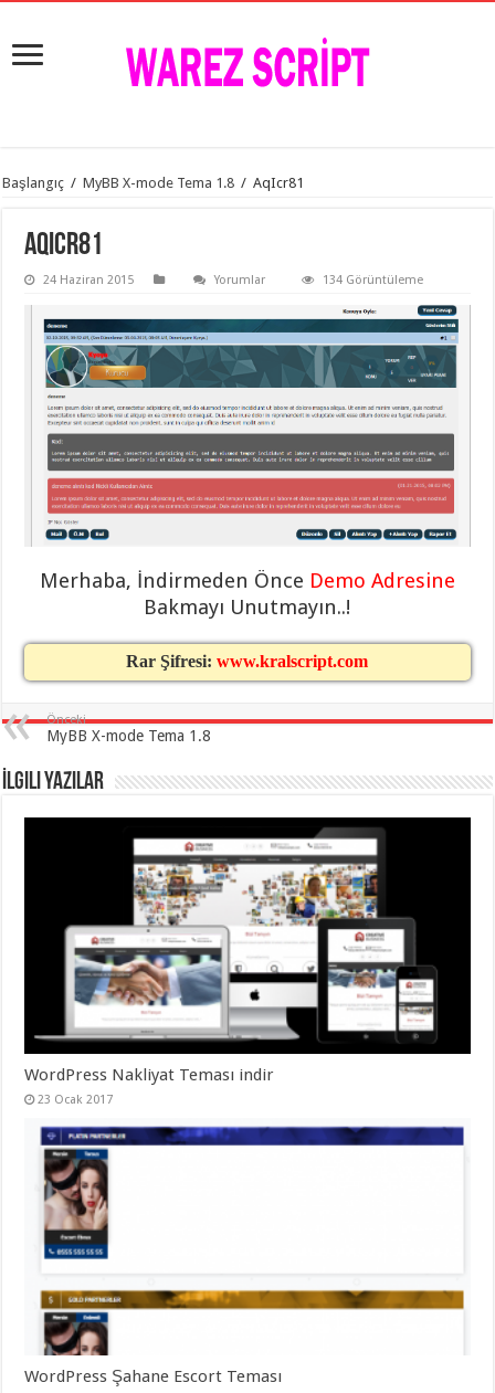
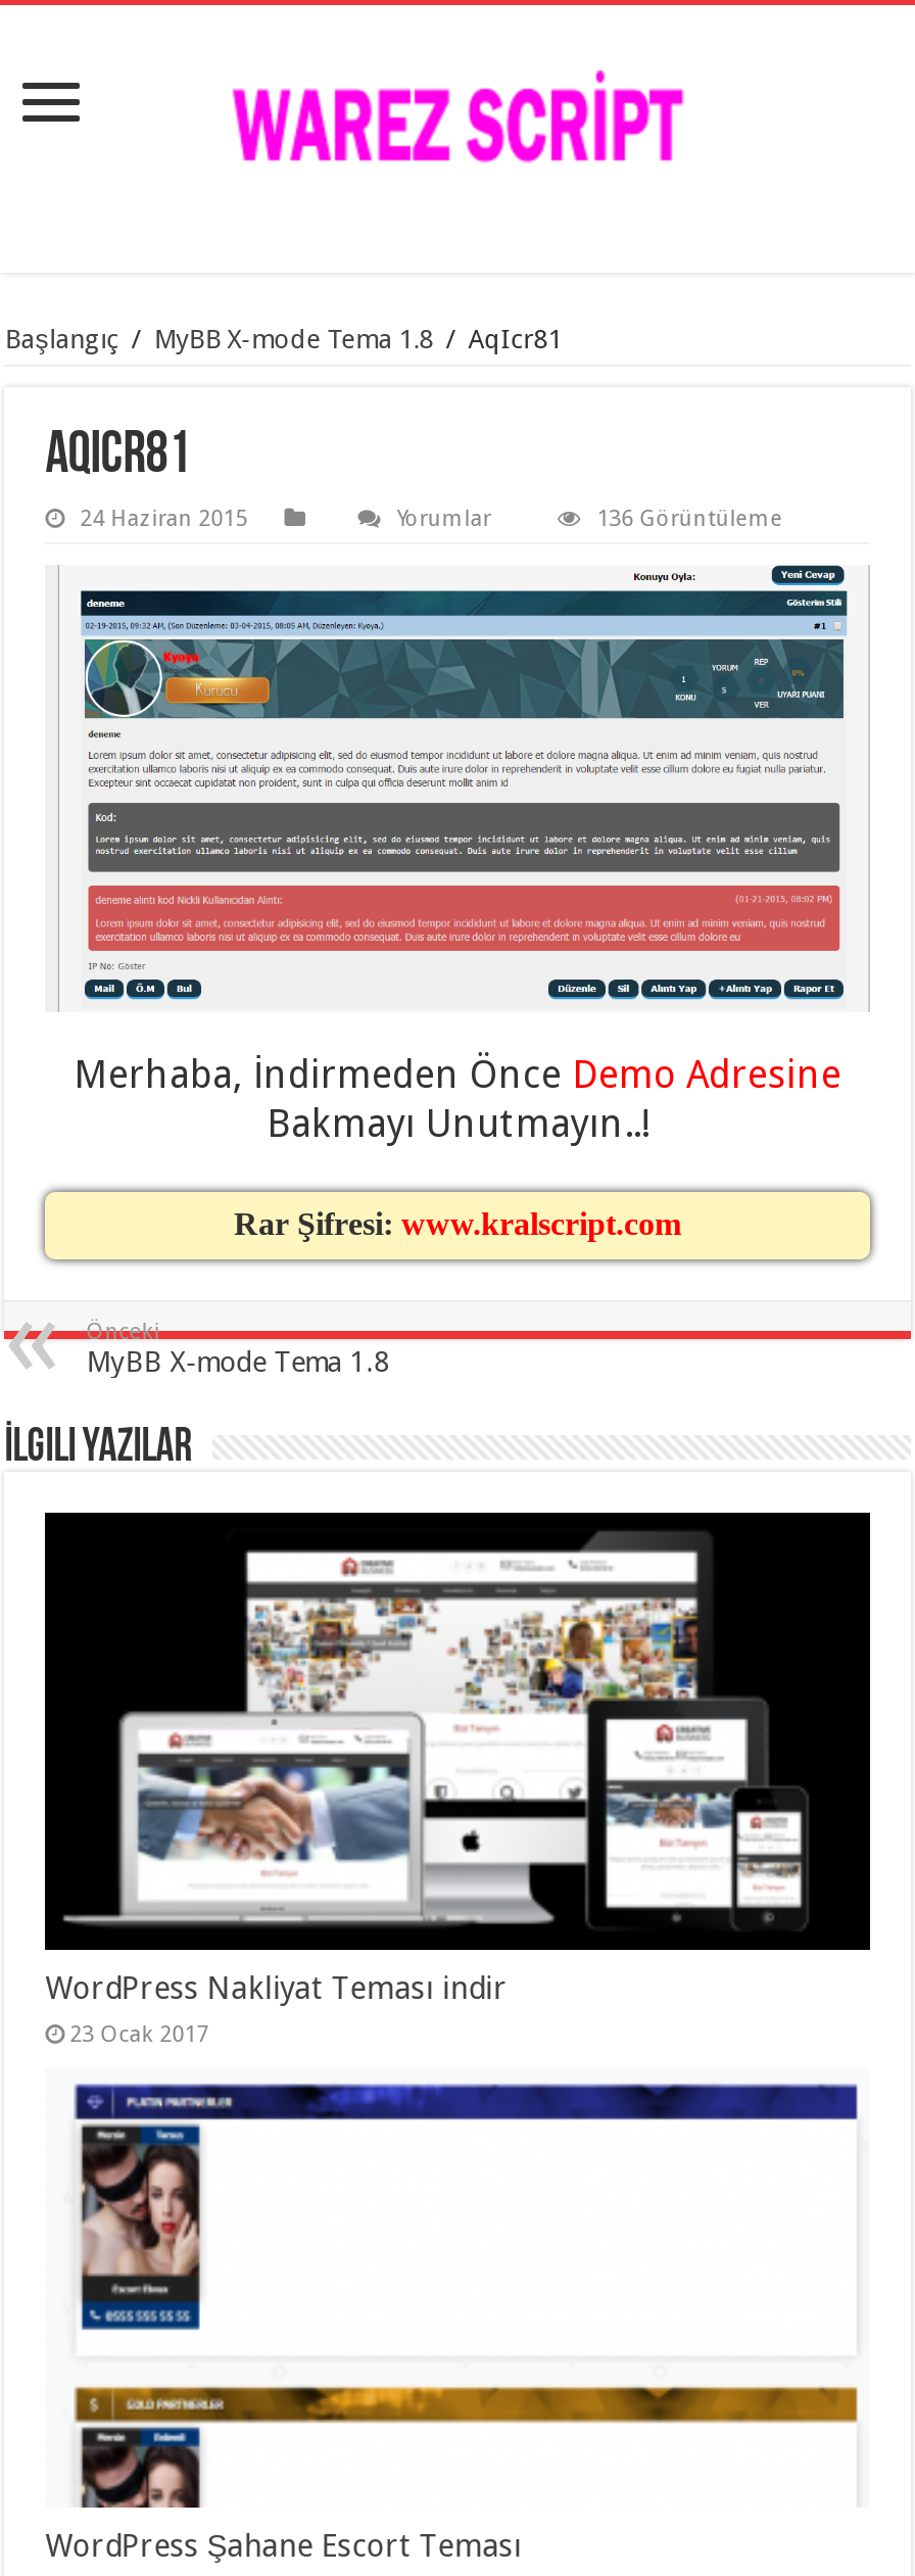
[323,273,423,287] 134 Görüntüleme -> [597,506,783,532] 136 Görüntüleme

